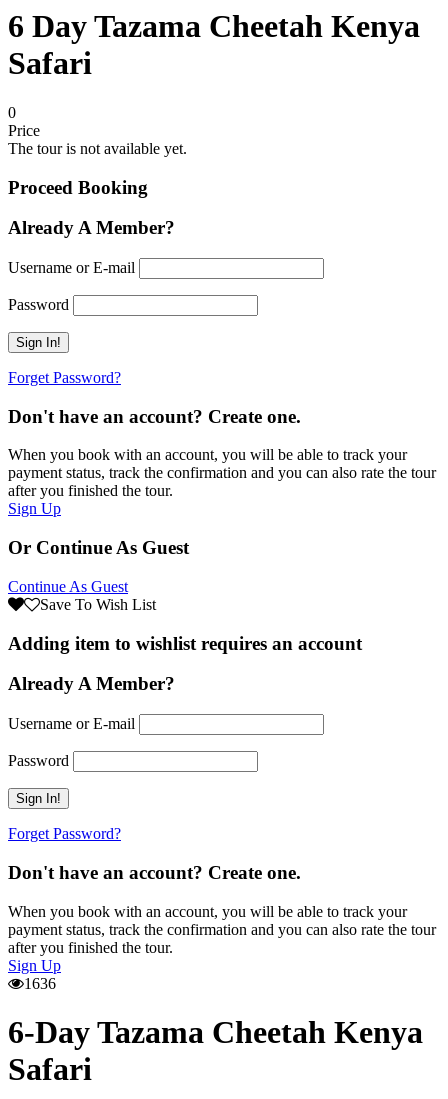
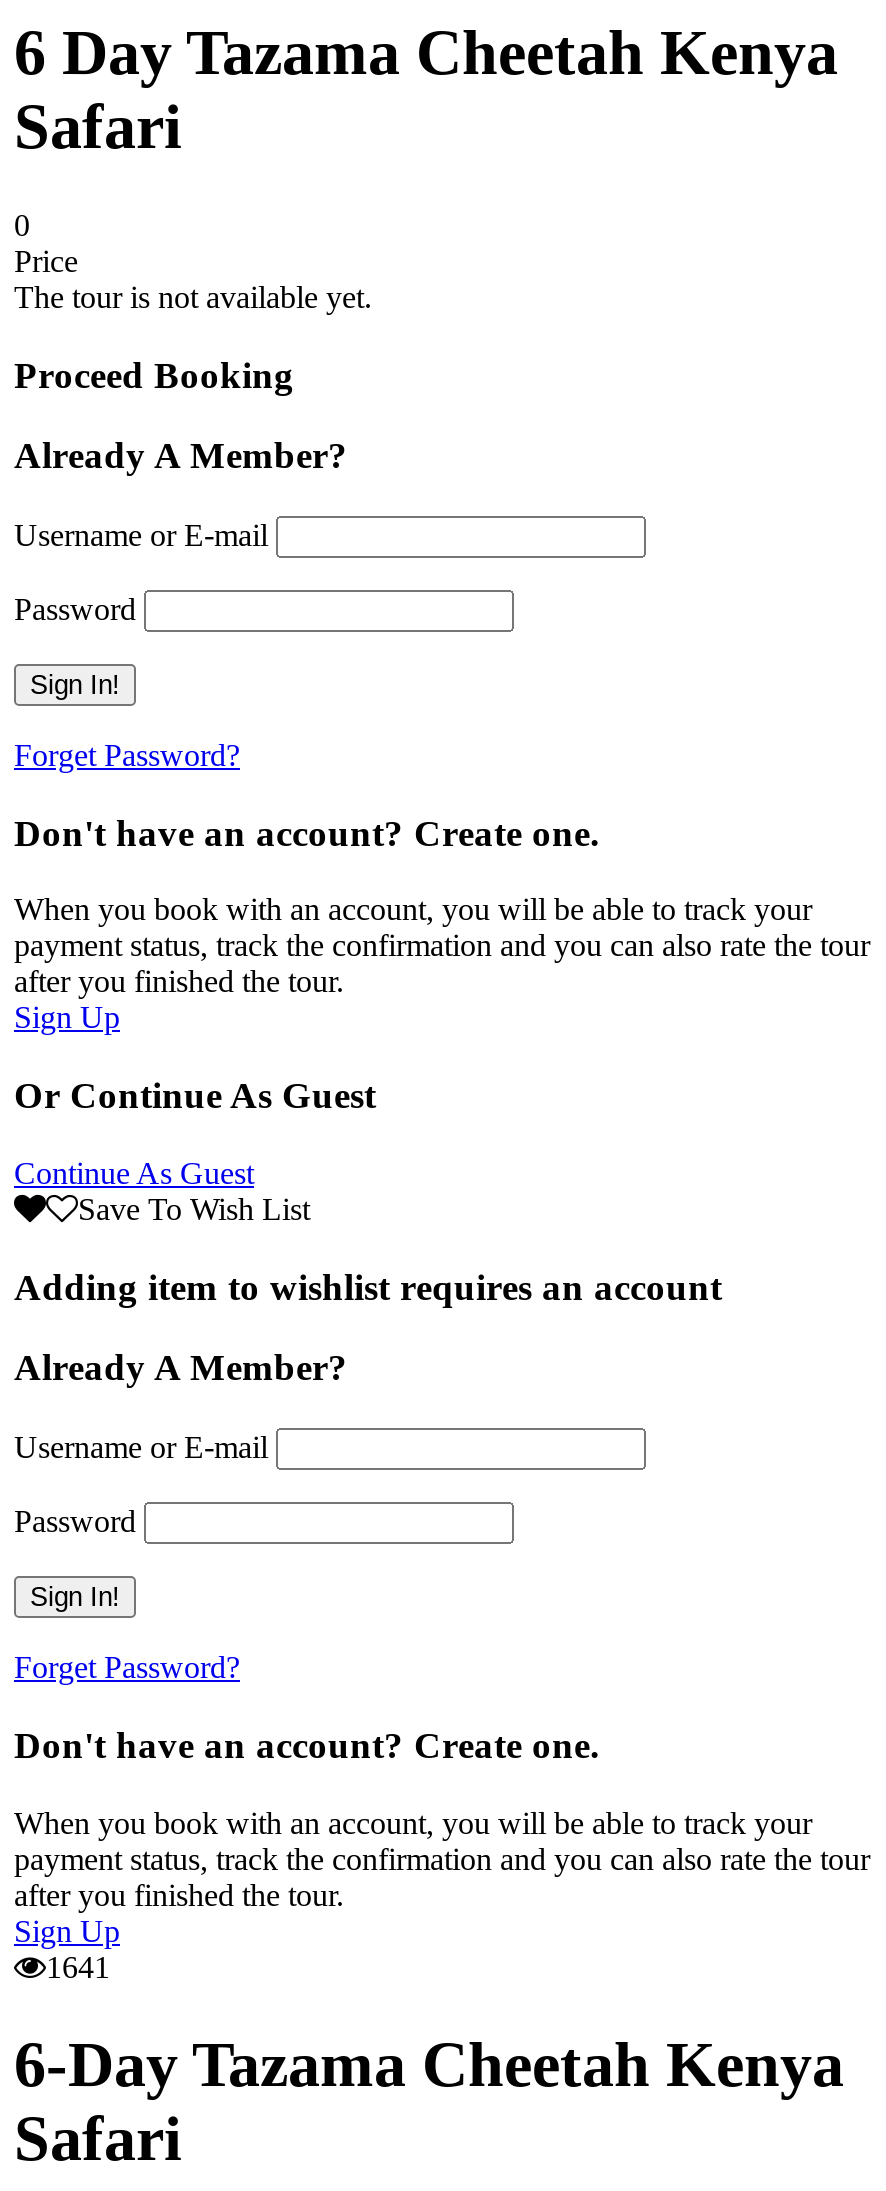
[24,974,56,991] 1636 -> [46,1949,110,1983] 1641

